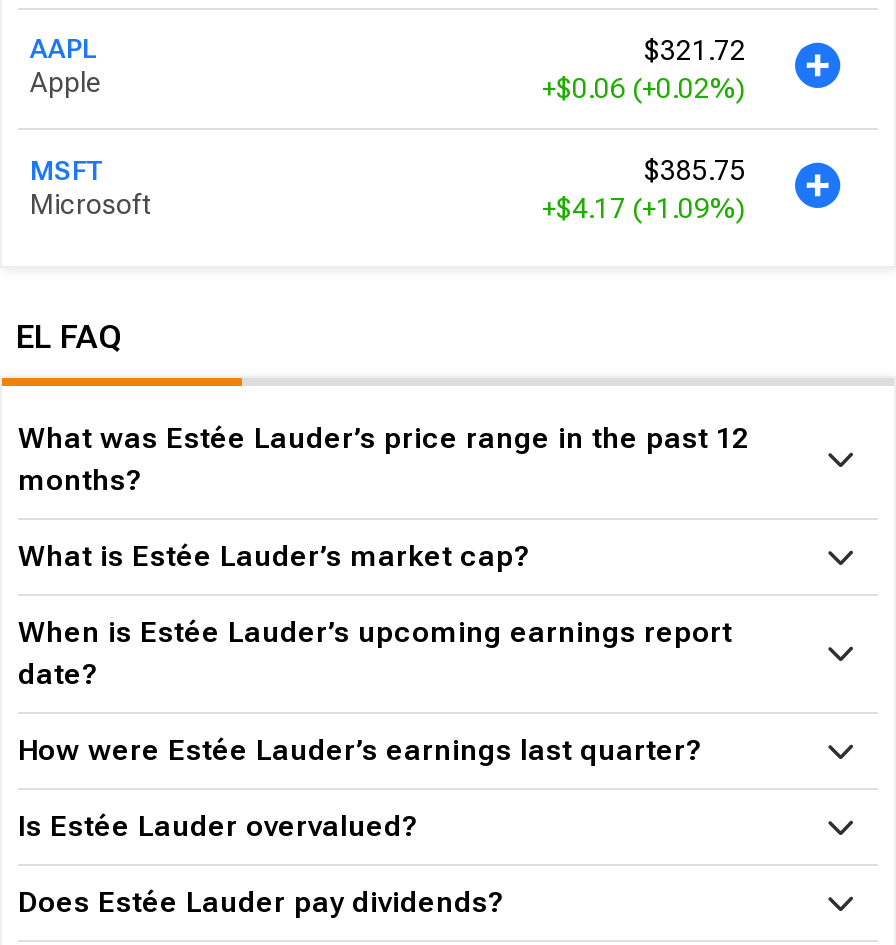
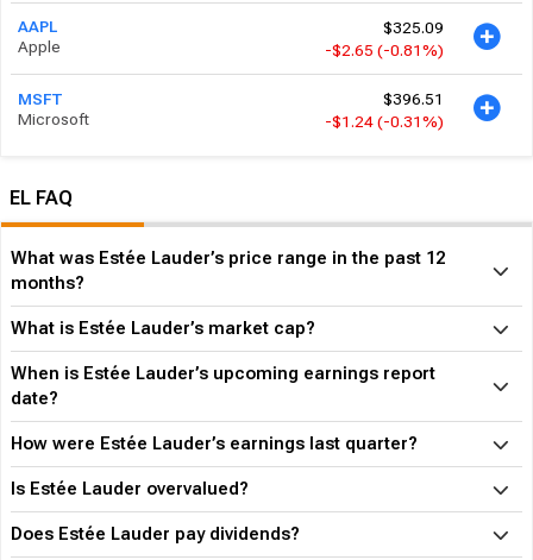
[644,33,746,65] $321.72 -> [383,17,444,36] $325.09
[542,71,746,103] +$0.06 (+0.02%) -> [325,40,444,59] -$2.65 (-0.81%)
[644,154,746,186] $385.75 -> [383,89,444,108] $396.51
[542,192,746,224] +$4.17 (+1.09%) -> [325,112,444,131] -$1.24 (-0.31%)

